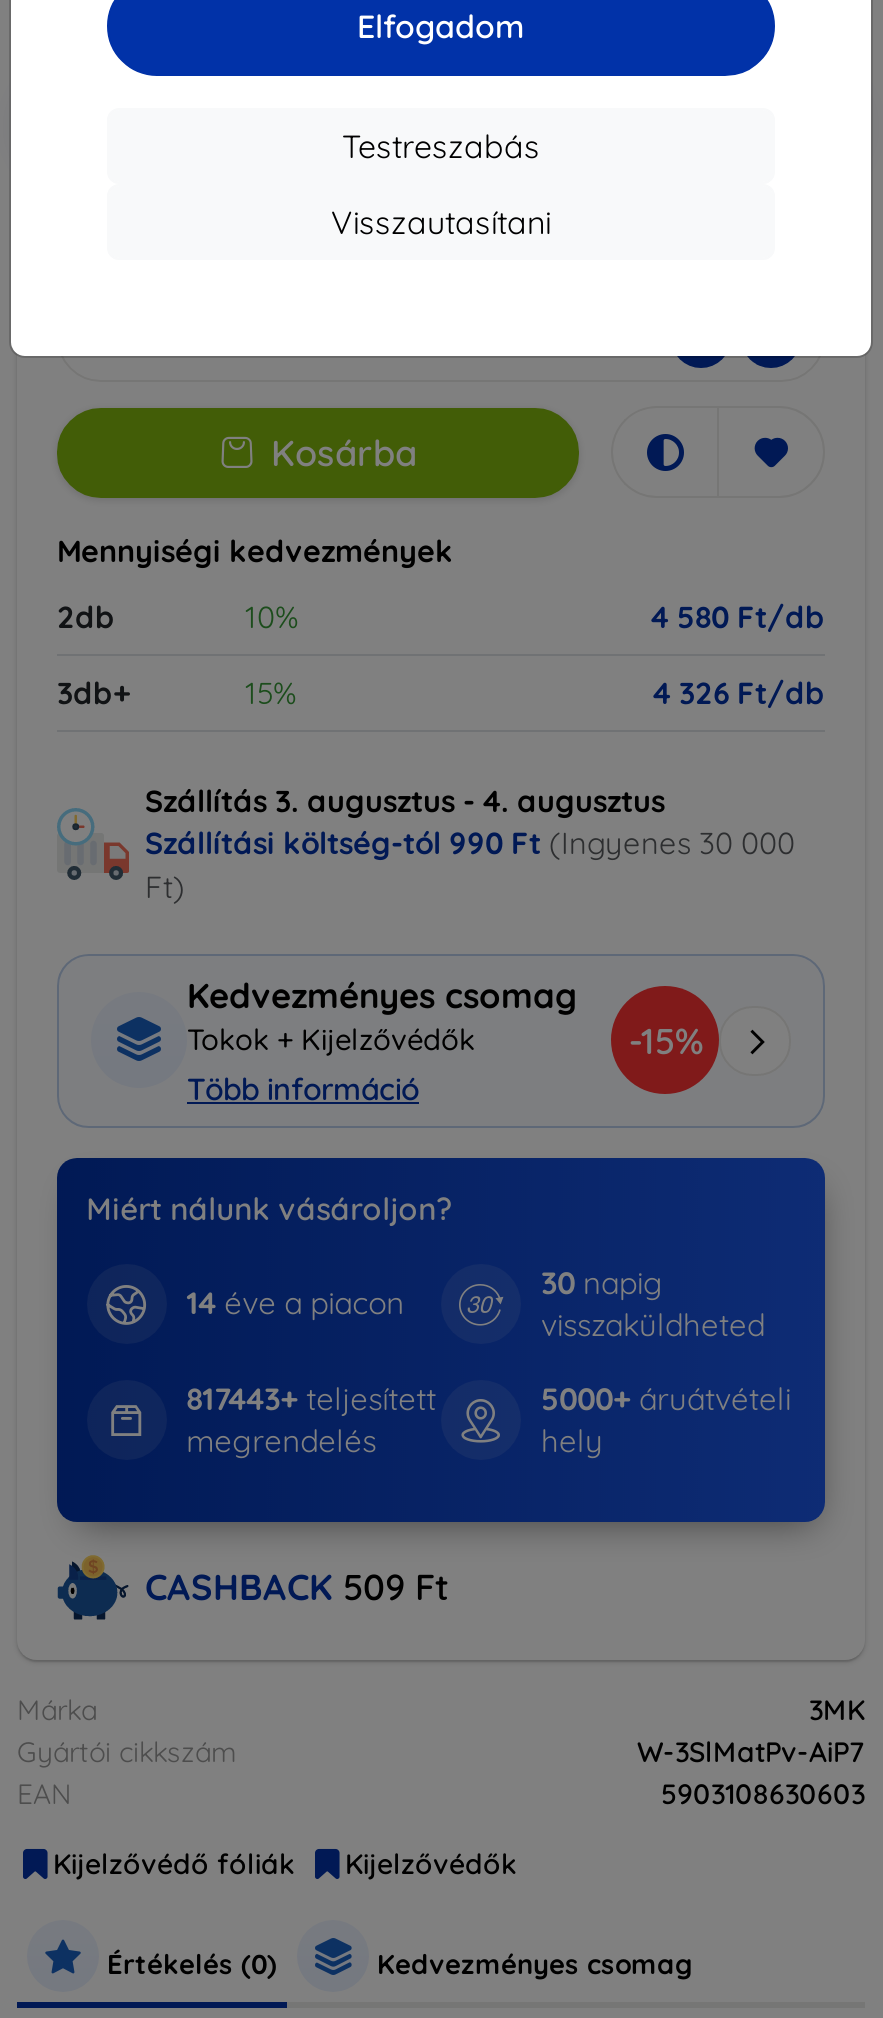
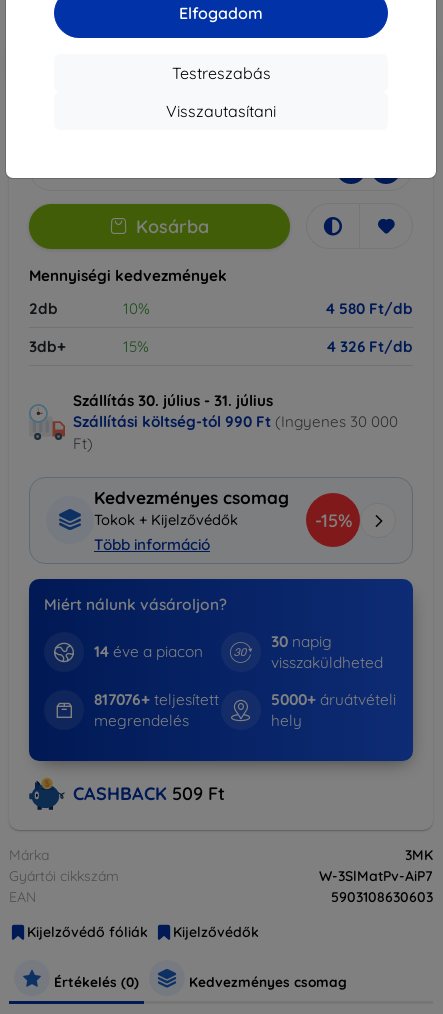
[145,782,665,820] Szállítás 3. augusztus - 4. augusztus -> [73,391,273,410] Szállítás 30. július - 31. július
[186,1379,436,1417] 817443+ teljesített -> [94,690,219,709] 817076+ teljesített

